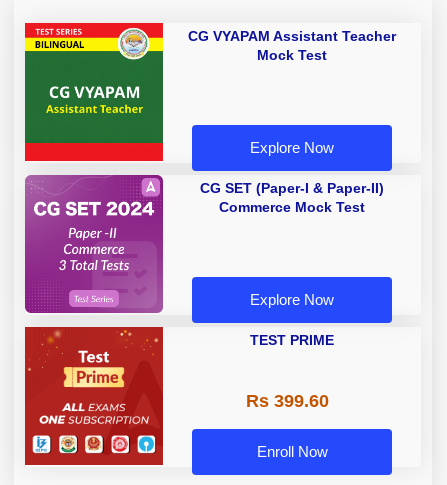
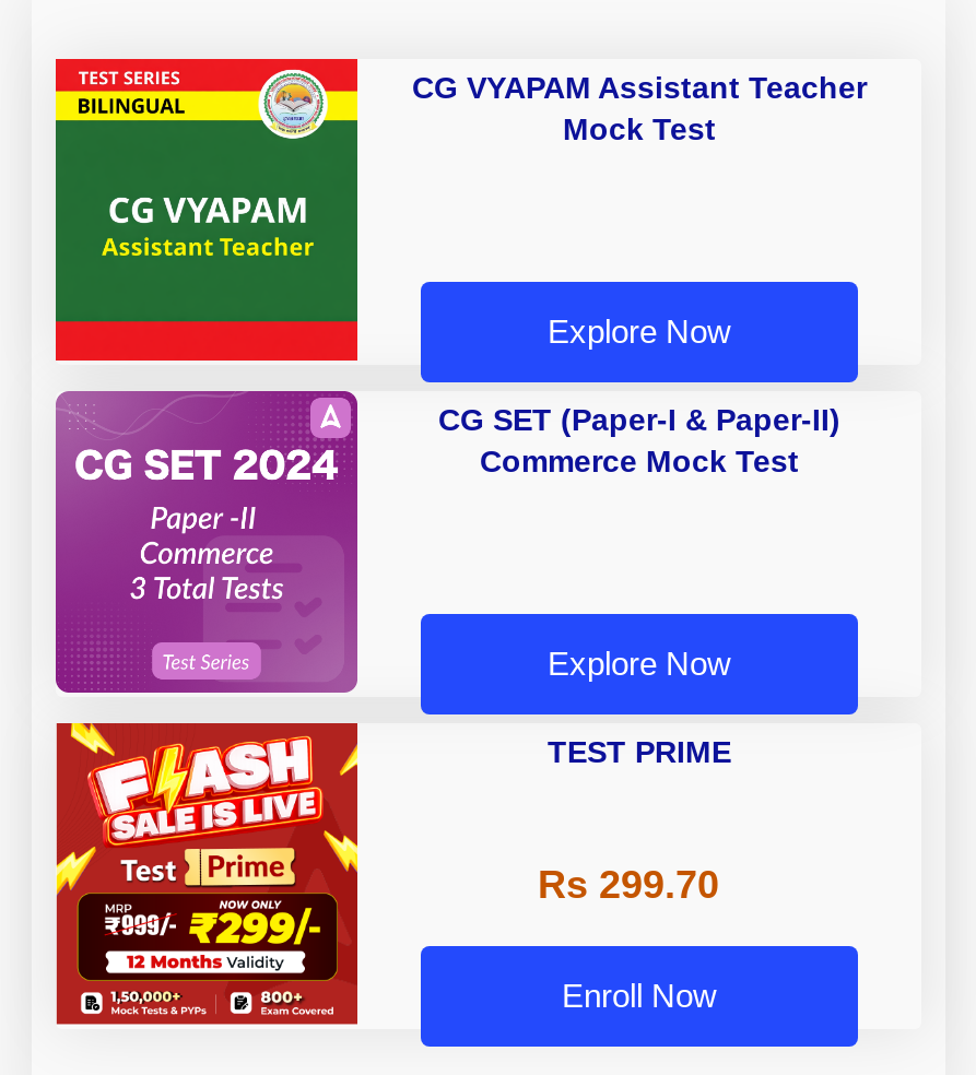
[24,326,164,461] [image] -> [54,721,360,1018] [image]
[245,391,328,411] Rs 399.60 -> [538,864,719,908] Rs 299.70

